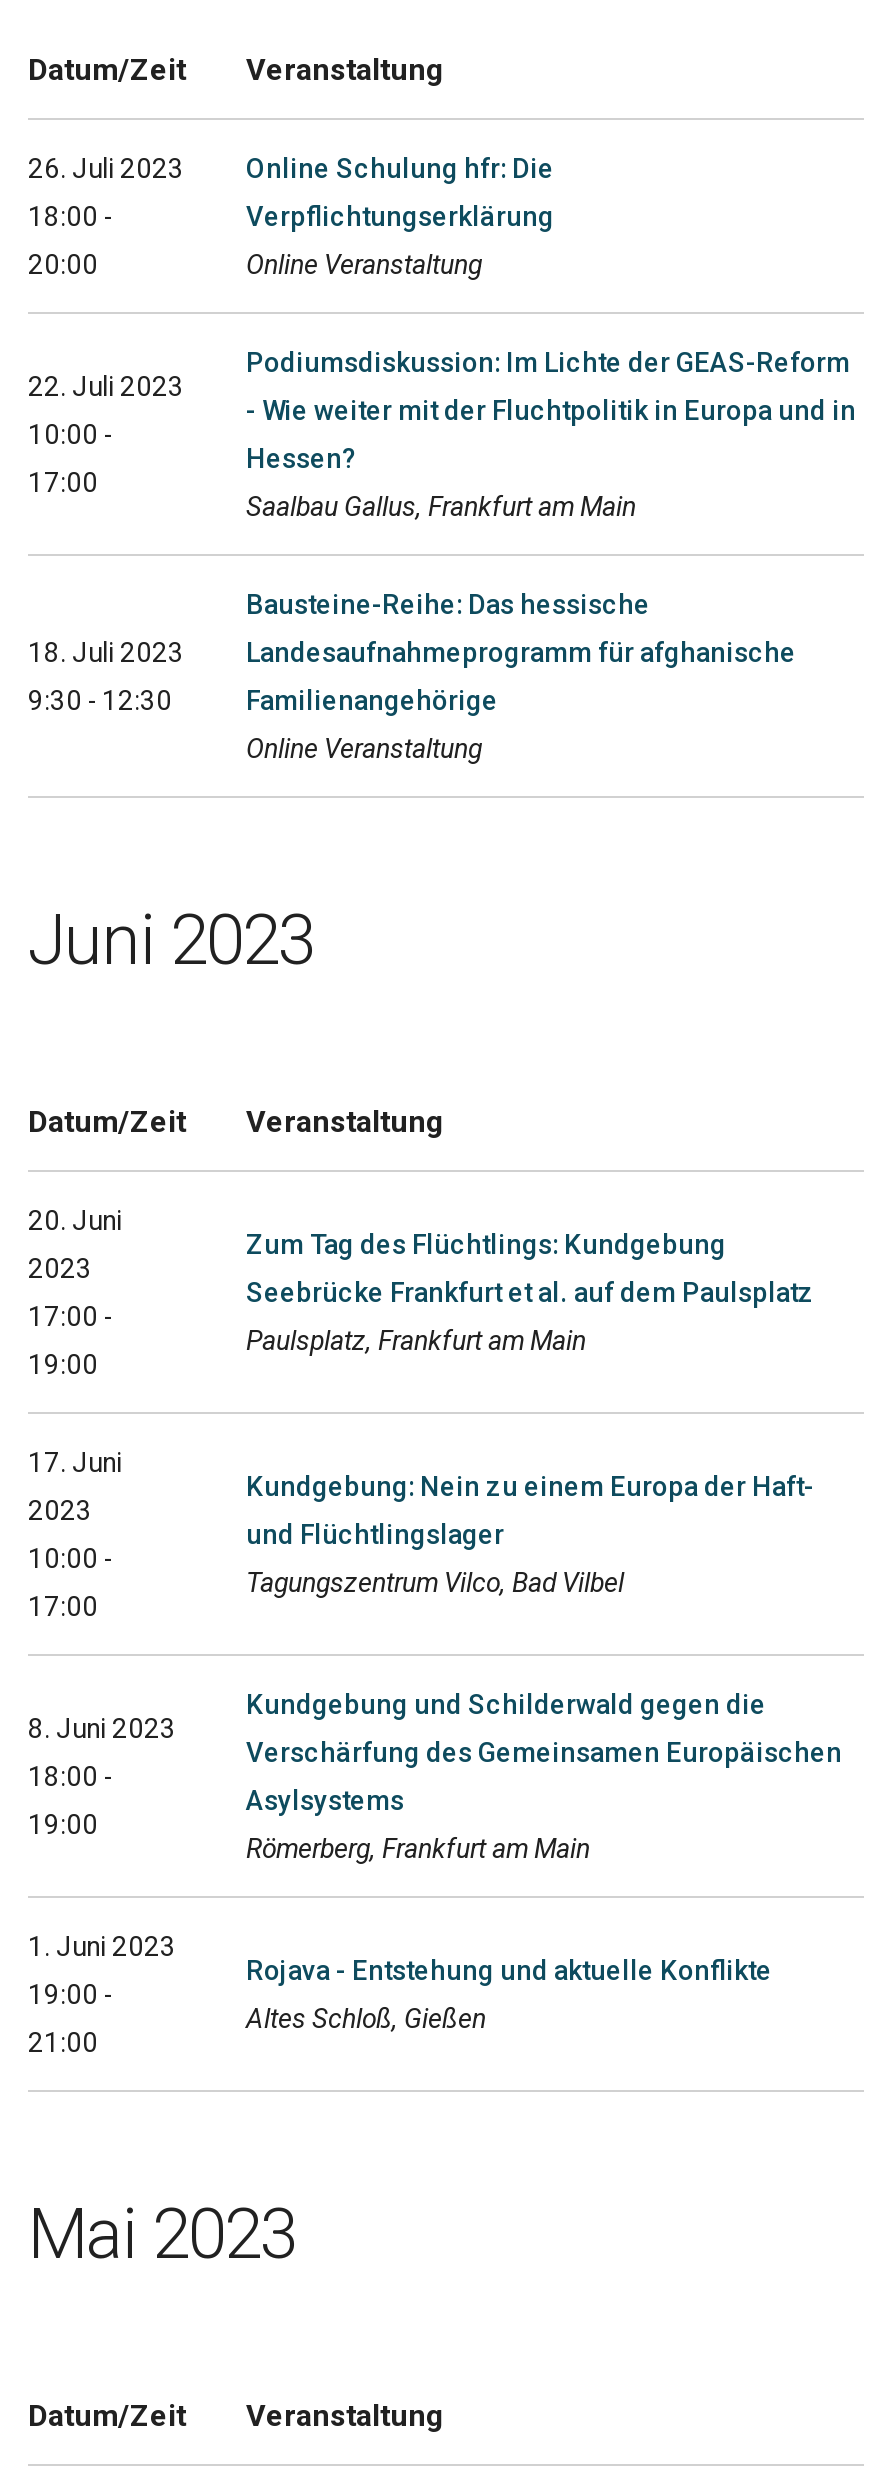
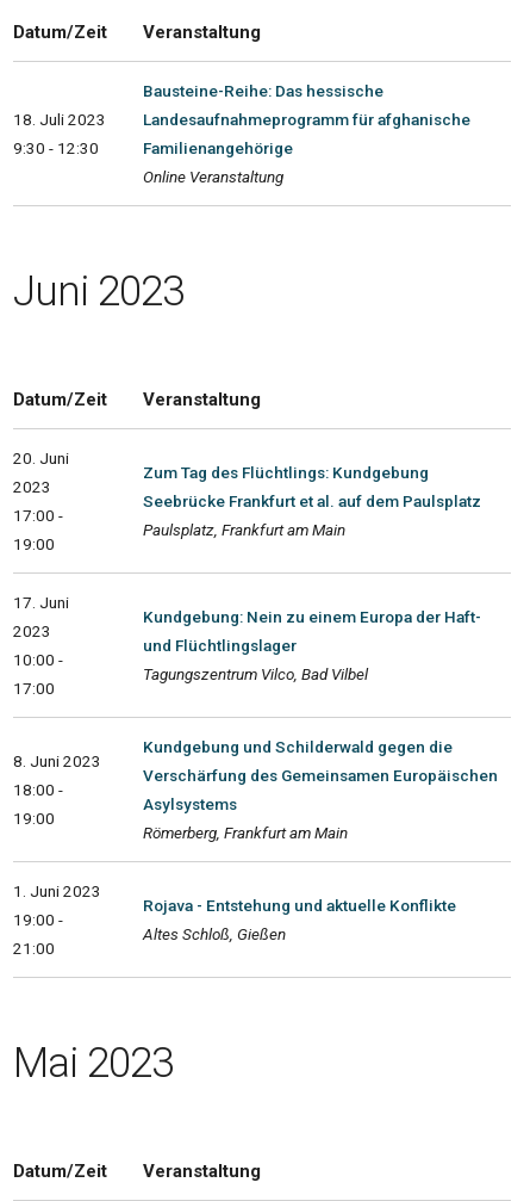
[28,151,184,279] 26. Juli 2023 | 18:00 - | 20:00 -> none
[246,151,554,279] Online Schulung hfr: Die | Verpflichtungserklärung | Online Veranstaltung -> none
[246,345,856,521] Podiumsdiskussion: Im Lichte der GEAS-Reform | - Wie weiter mit der Fluchtpolitik in Europa und in | Hessen? | Saalbau Gallus, Frankfurt am Main -> none
[28,369,184,497] 22. Juli 2023 | 10:00 - | 17:00 -> none

